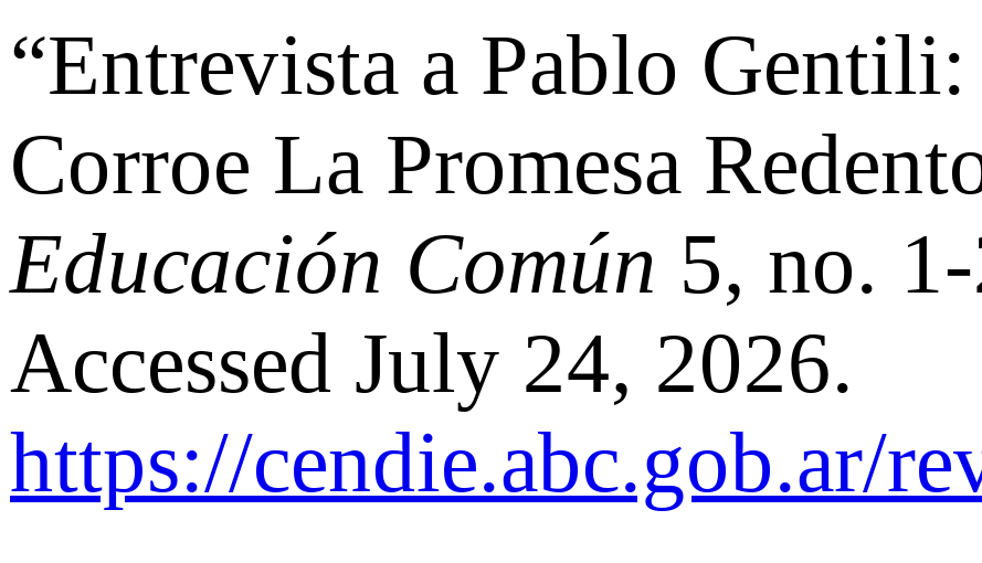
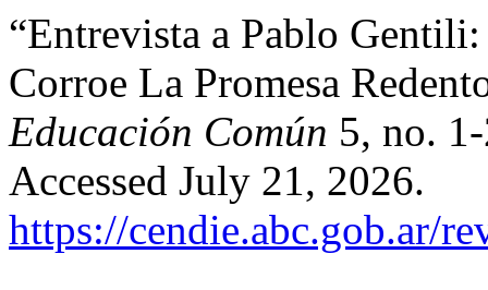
[10,315,854,410] Accessed July 24, 2026. -> [9,157,425,204] Accessed July 21, 2026.

